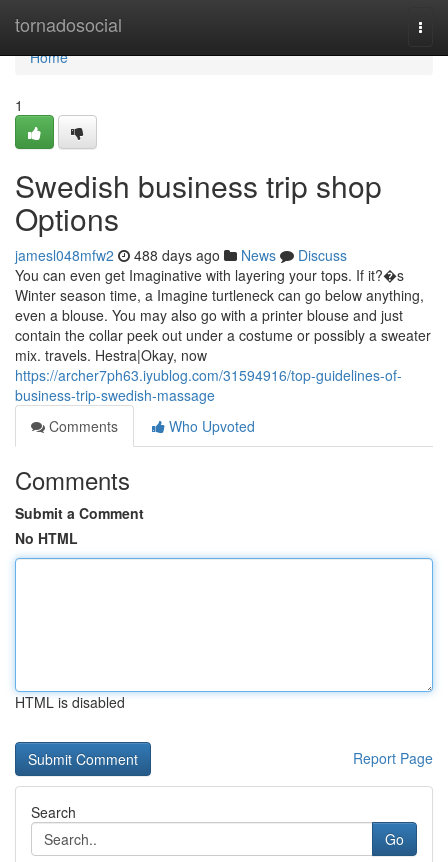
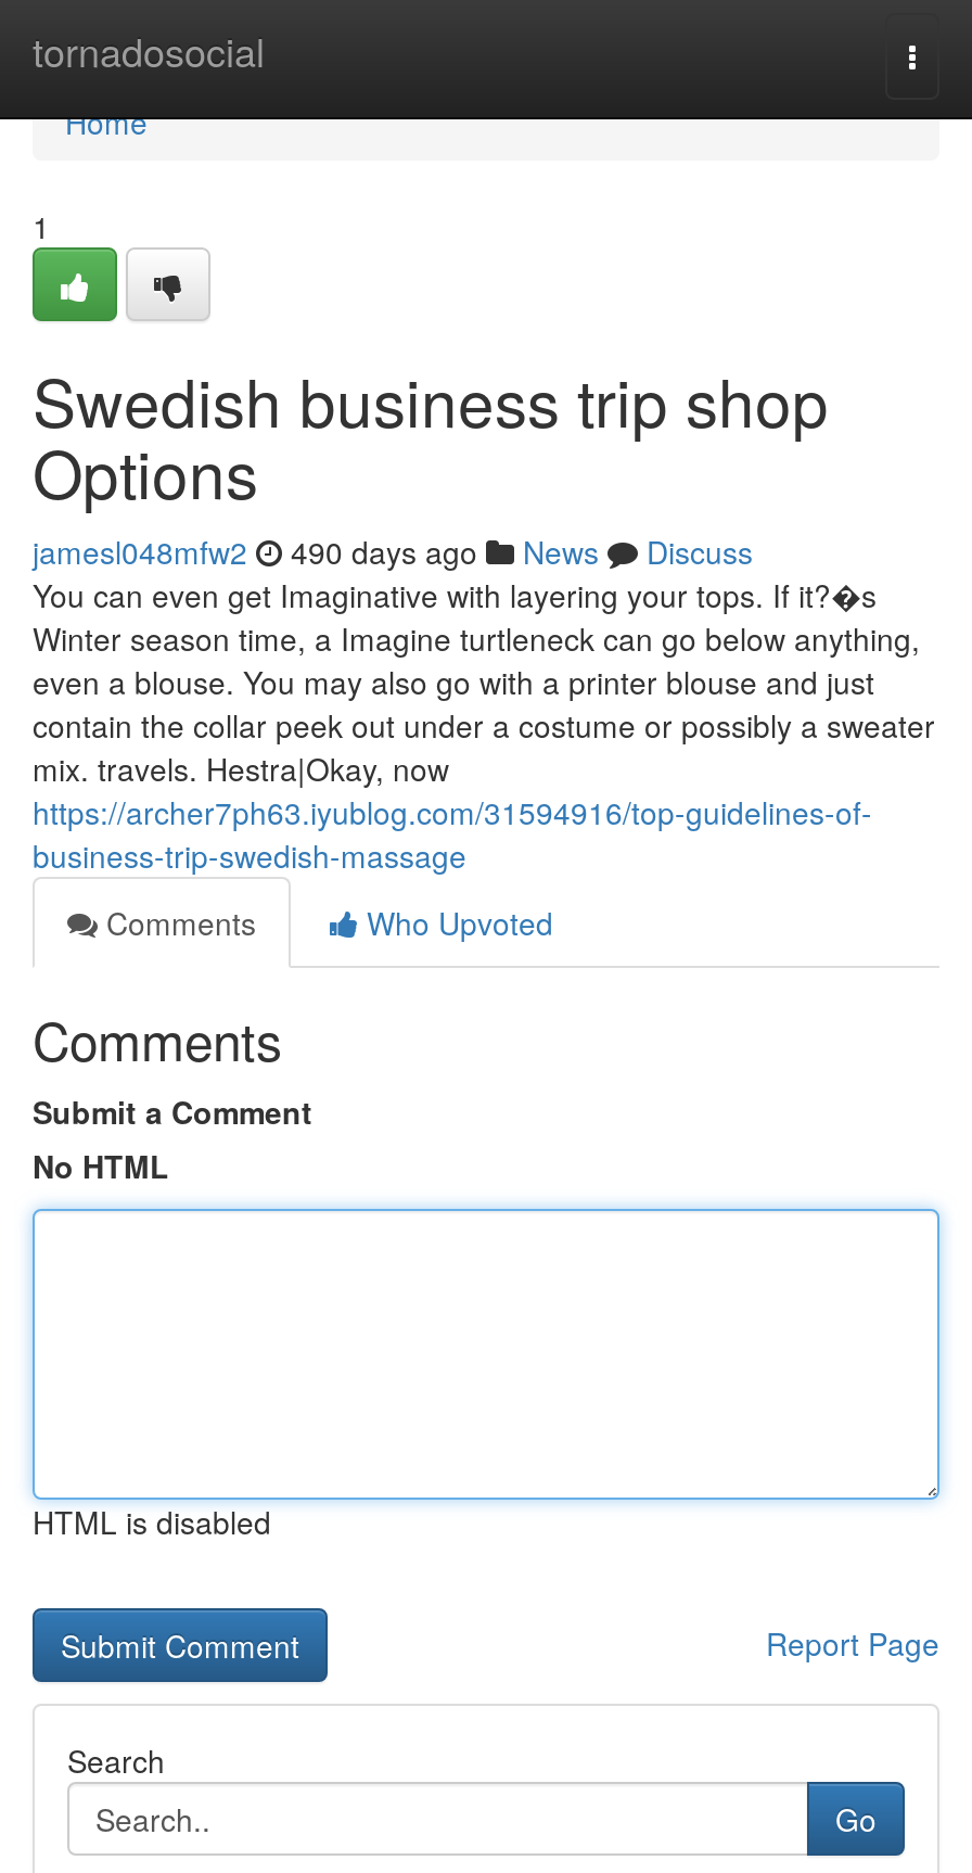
[15,245,347,265] jamesl048mfw2 488 days ago News Discuss -> [33,530,753,573] jamesl048mfw2 490 days ago News Discuss

